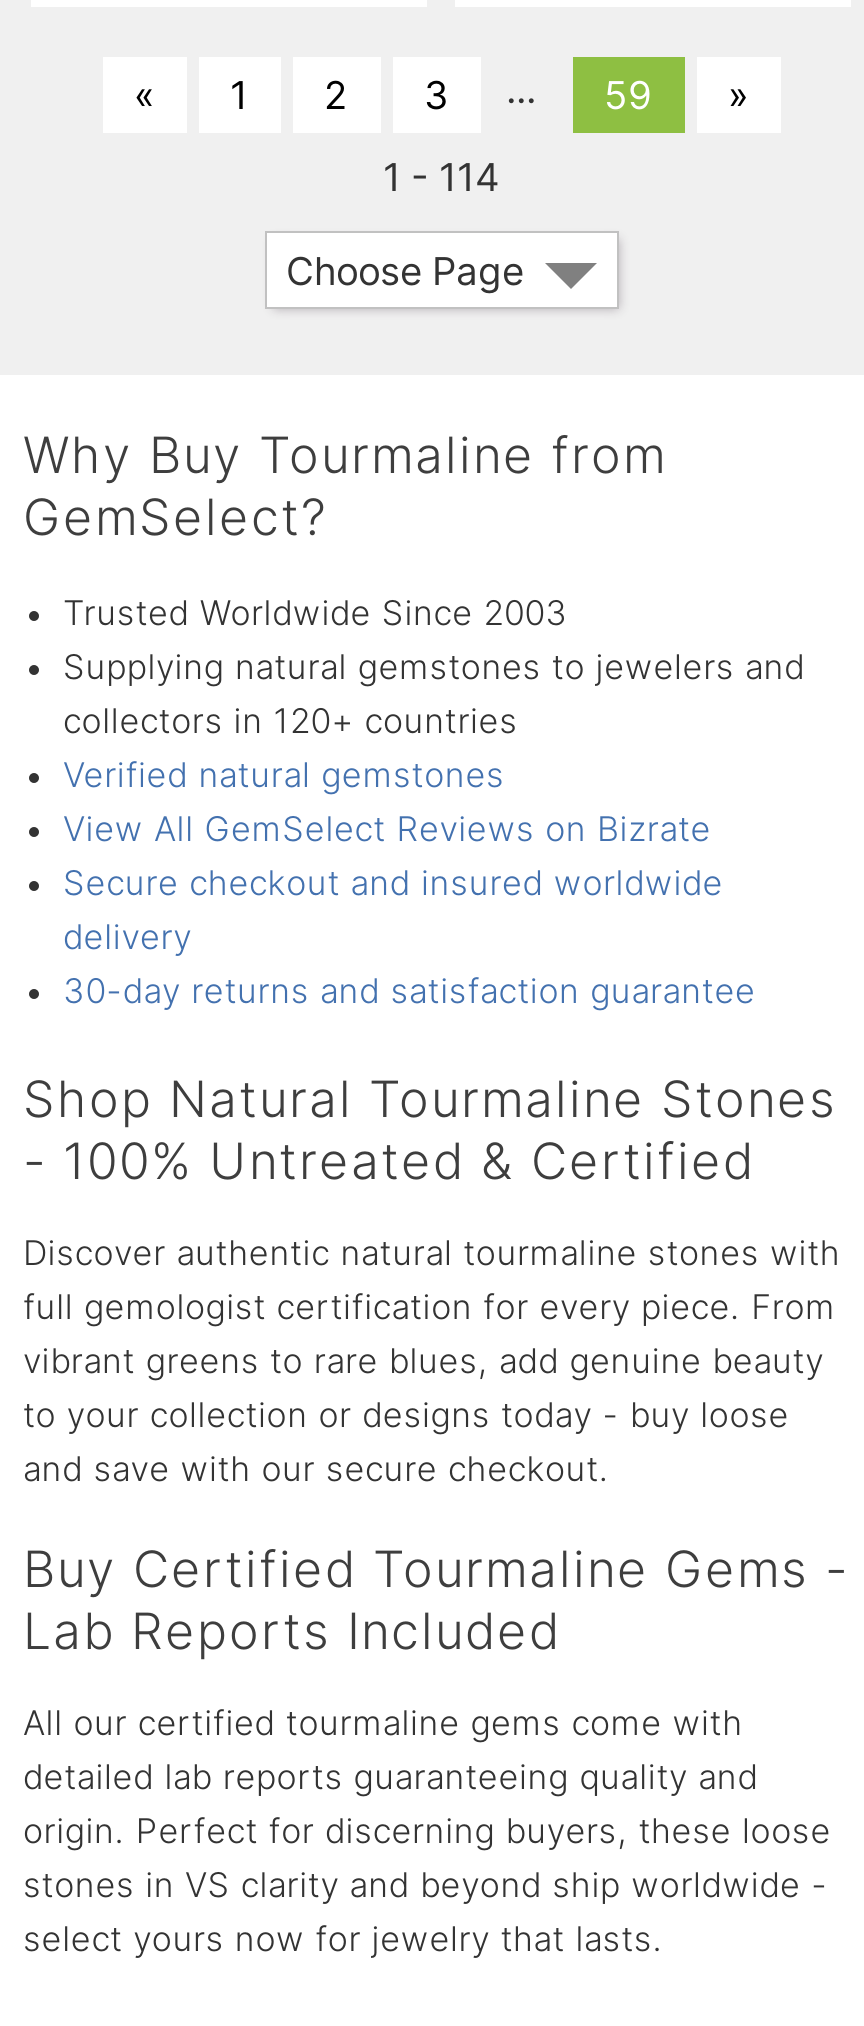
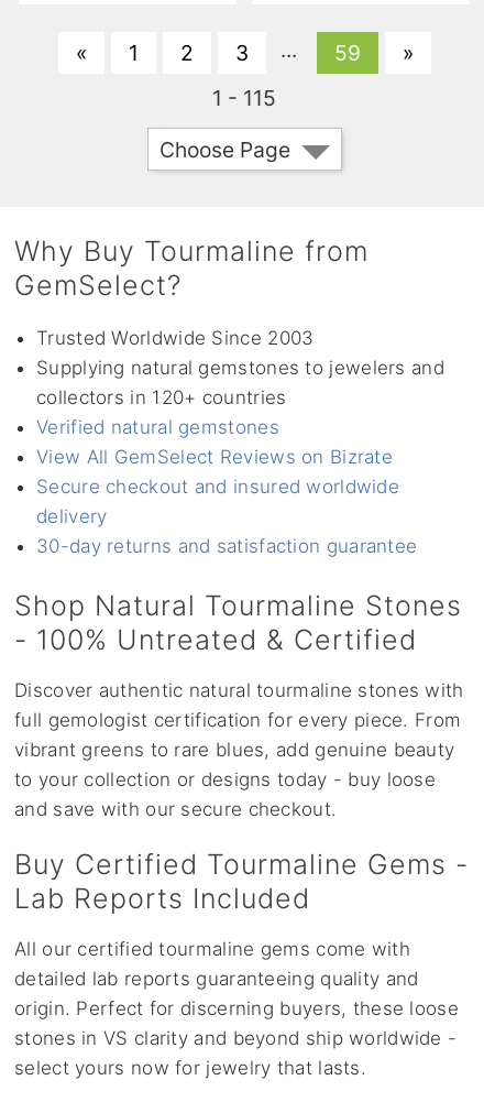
[383,153,499,201] 1 - 114 -> [212,85,276,111] 1 - 115

